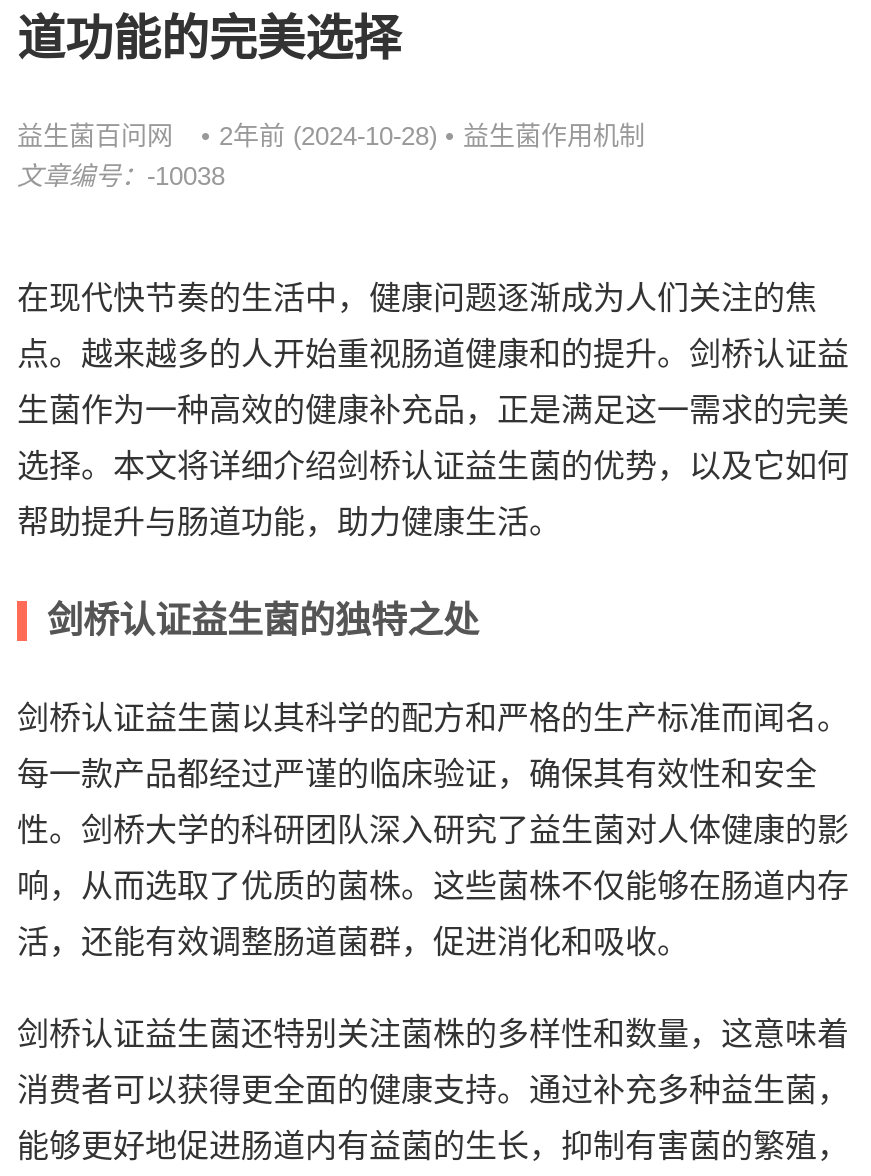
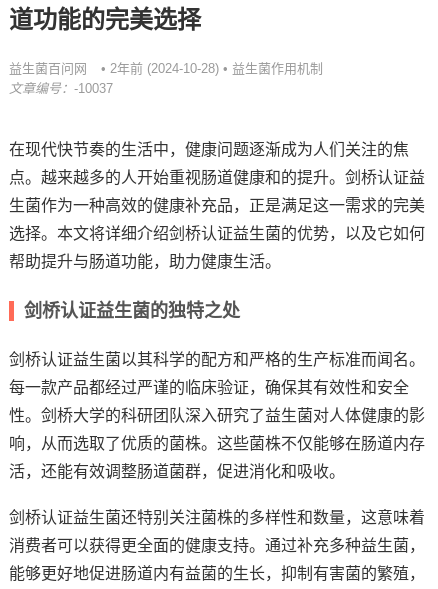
[17,161,225,191] 文章编号：-10038 -> [9,81,113,96] 文章编号：-10037

